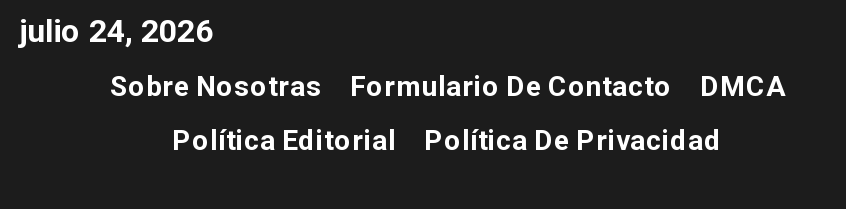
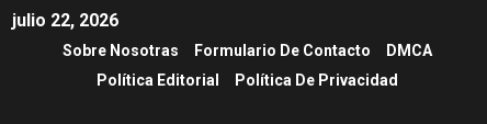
[19,13,213,51] julio 24, 2026 -> [12,10,118,31] julio 22, 2026

